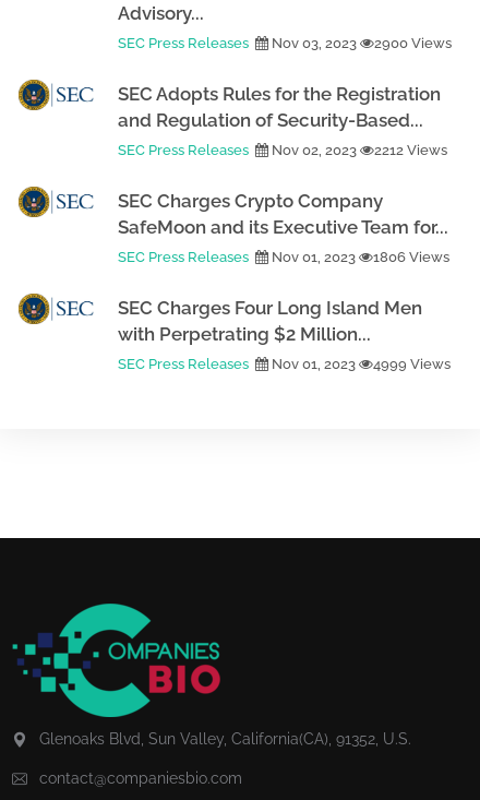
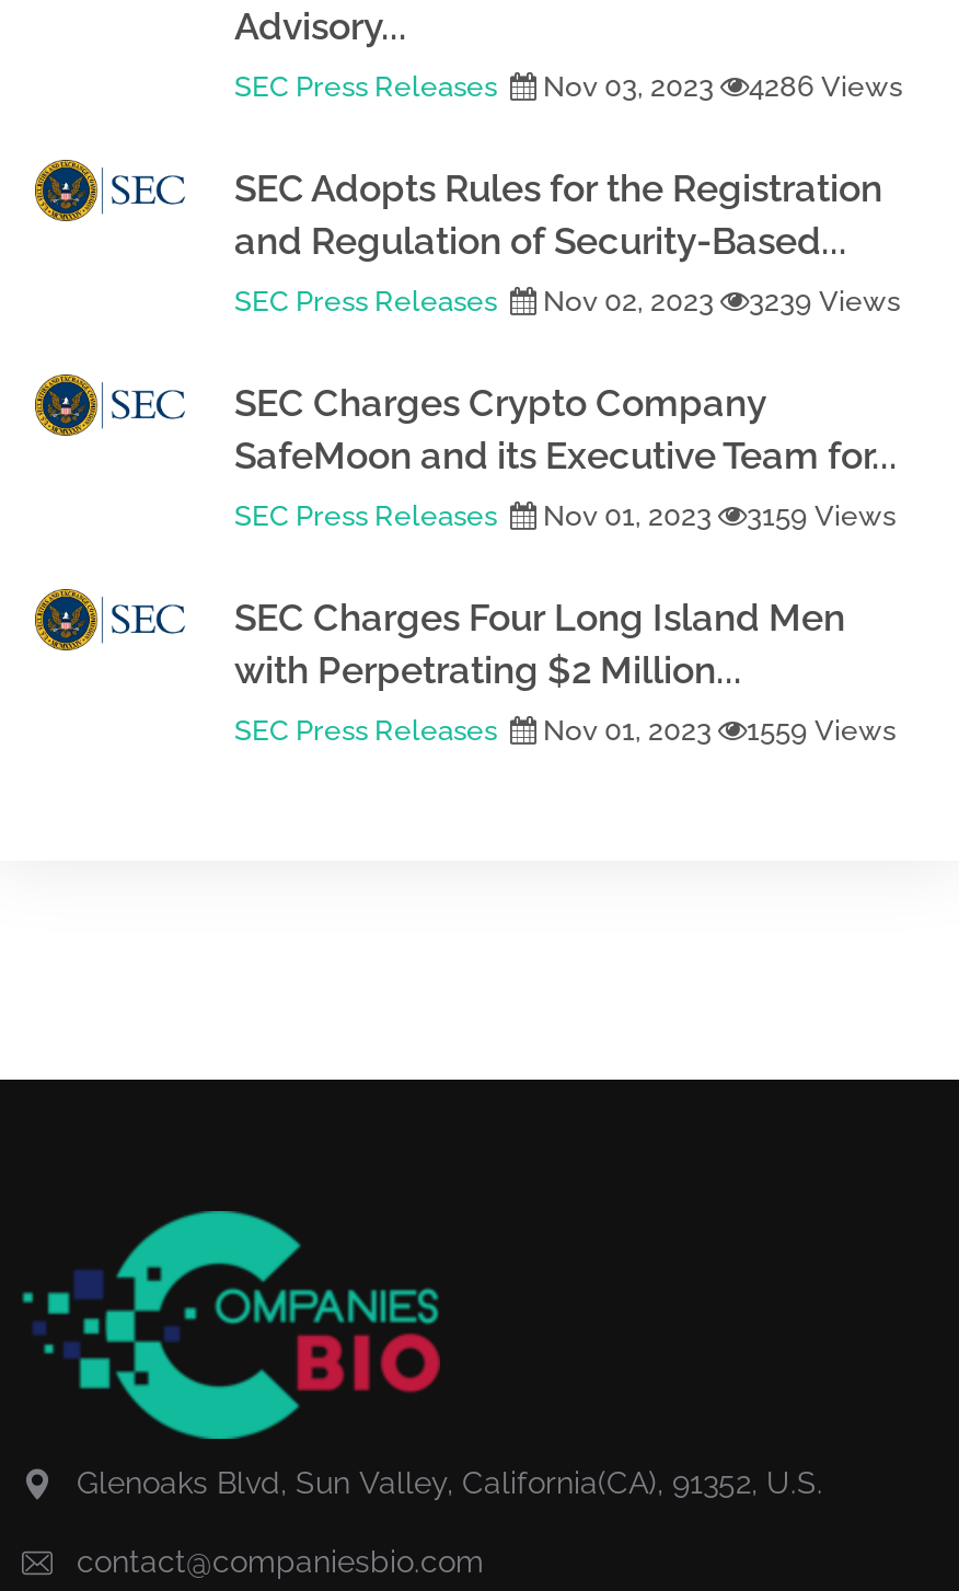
[118,35,452,51] SEC Press Releases Nov 03, 2023 2900 Views -> [234,70,902,103] SEC Press Releases Nov 03, 2023 4286 Views
[118,142,447,158] SEC Press Releases Nov 02, 2023 2212 Views -> [234,285,900,318] SEC Press Releases Nov 02, 2023 3239 Views
[118,249,449,265] SEC Press Releases Nov 01, 2023 1806 Views -> [234,499,896,532] SEC Press Releases Nov 01, 2023 3159 Views
[118,356,451,372] SEC Press Releases Nov 01, 2023 4999 Views -> [234,714,896,747] SEC Press Releases Nov 01, 2023 1559 Views

